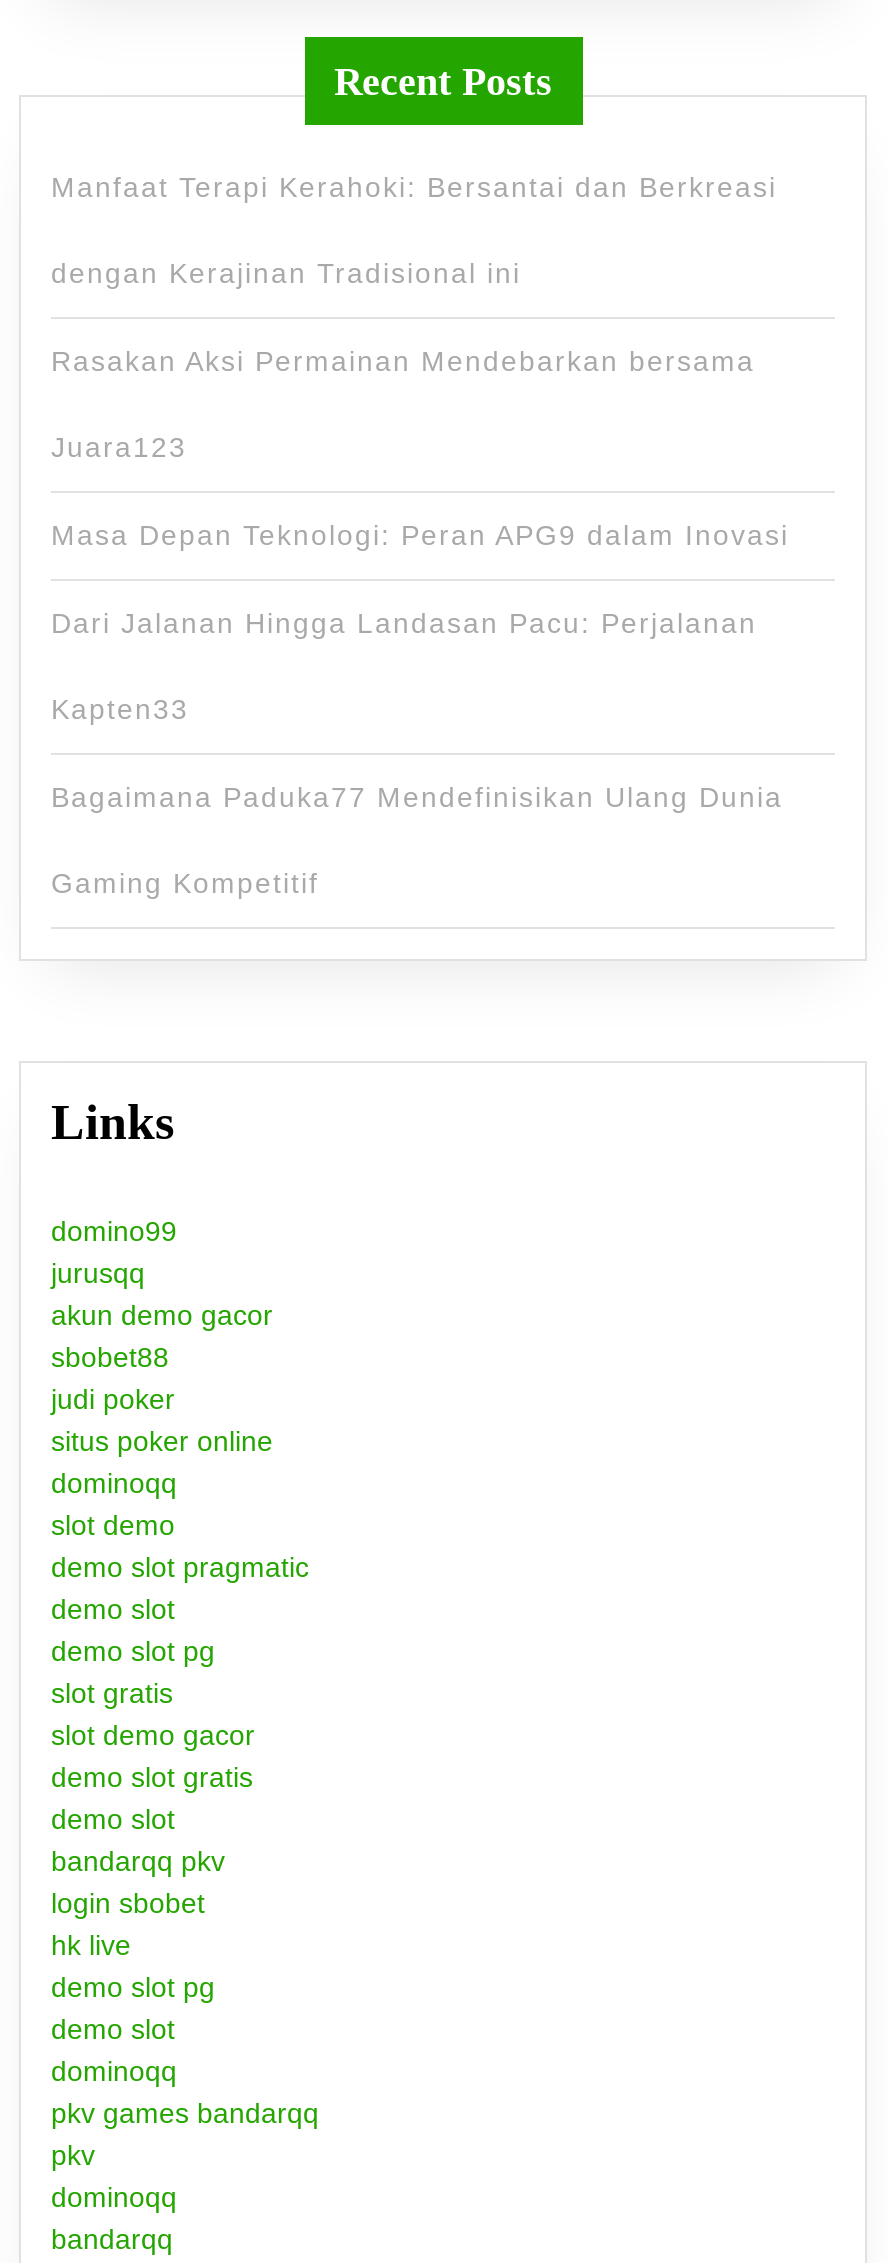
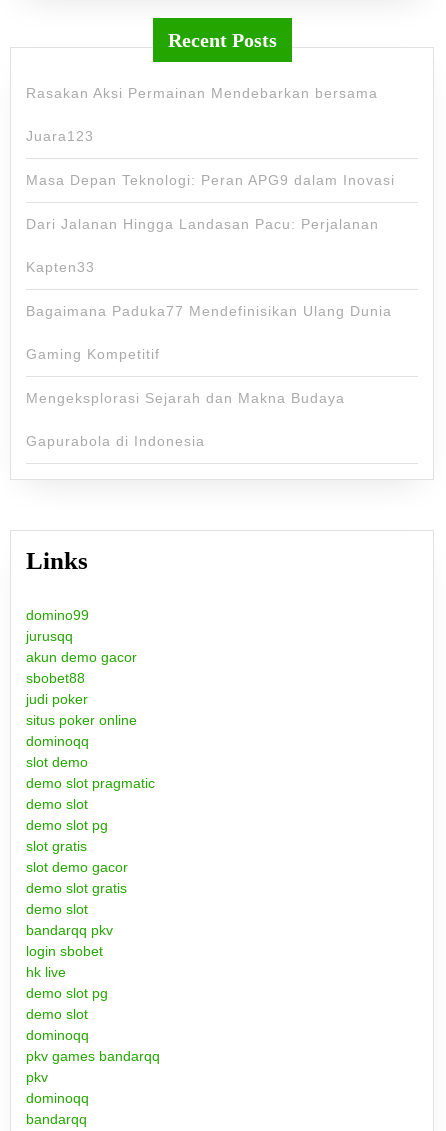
[51,172,777,290] Manfaat Terapi Kerahoki: Bersantai dan Berkreasi | dengan Kerajinan Tradisional ini -> none
moved [51,346,789,900] -> [26,85,395,362]: Rasakan Aksi Permainan Mendebarkan bersama | Juara123 | Masa Depan Teknologi: Peran APG9 dalam Inovasi | Dari Jalanan Hingga Landasan Pacu: Perjalanan | Kapten33 | Bagaimana Paduka77 Mendefinisikan Ulang Dunia | Gaming Kompetitif
none -> [26,390,345,449] Mengeksplorasi Sejarah dan Makna Budaya | Gapurabola di Indonesia

